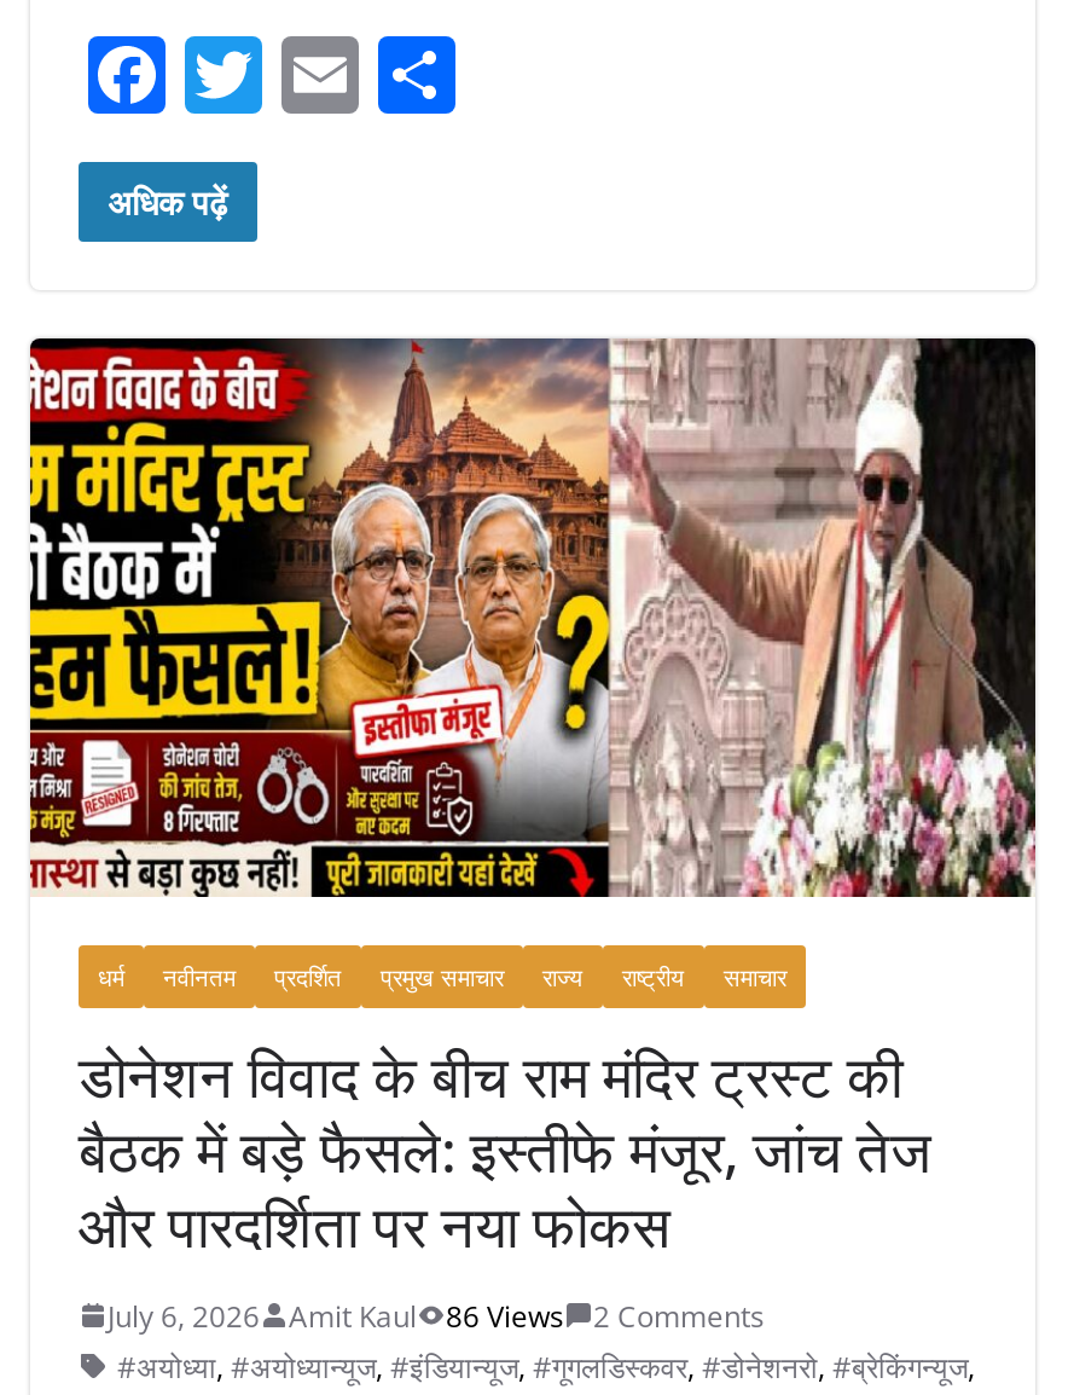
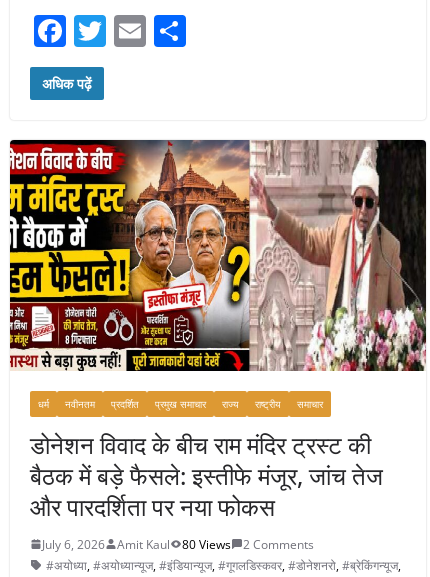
[108,1296,765,1337] July 6, 2026 Amit Kaul 86 Views 2 Comments -> [42,536,314,553] July 6, 2026 Amit Kaul 80 Views 2 Comments

